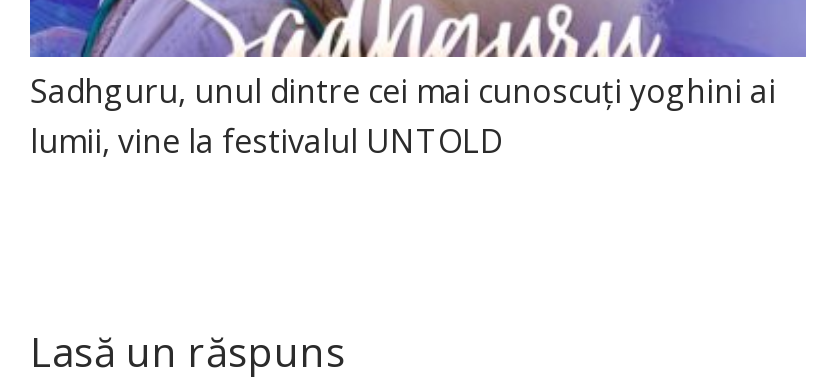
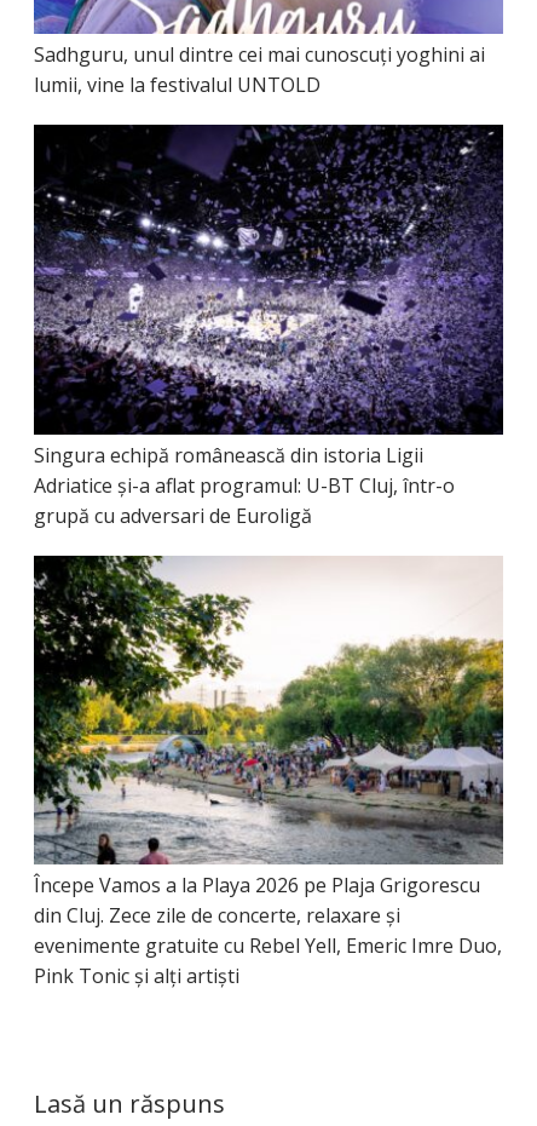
none -> [33,123,504,528] [image] | Singura echipă românească din istoria Ligii | Adriatice și-a aflat programul: U-BT Cluj, într-o | grupă cu adversari de Euroligă
none -> [33,555,504,989] [image] | Începe Vamos a la Playa 2026 pe Plaja Grigorescu | din Cluj. Zece zile de concerte, relaxare și | evenimente gratuite cu Rebel Yell, Emeric Imre Duo, | Pink Tonic și alți artiști

